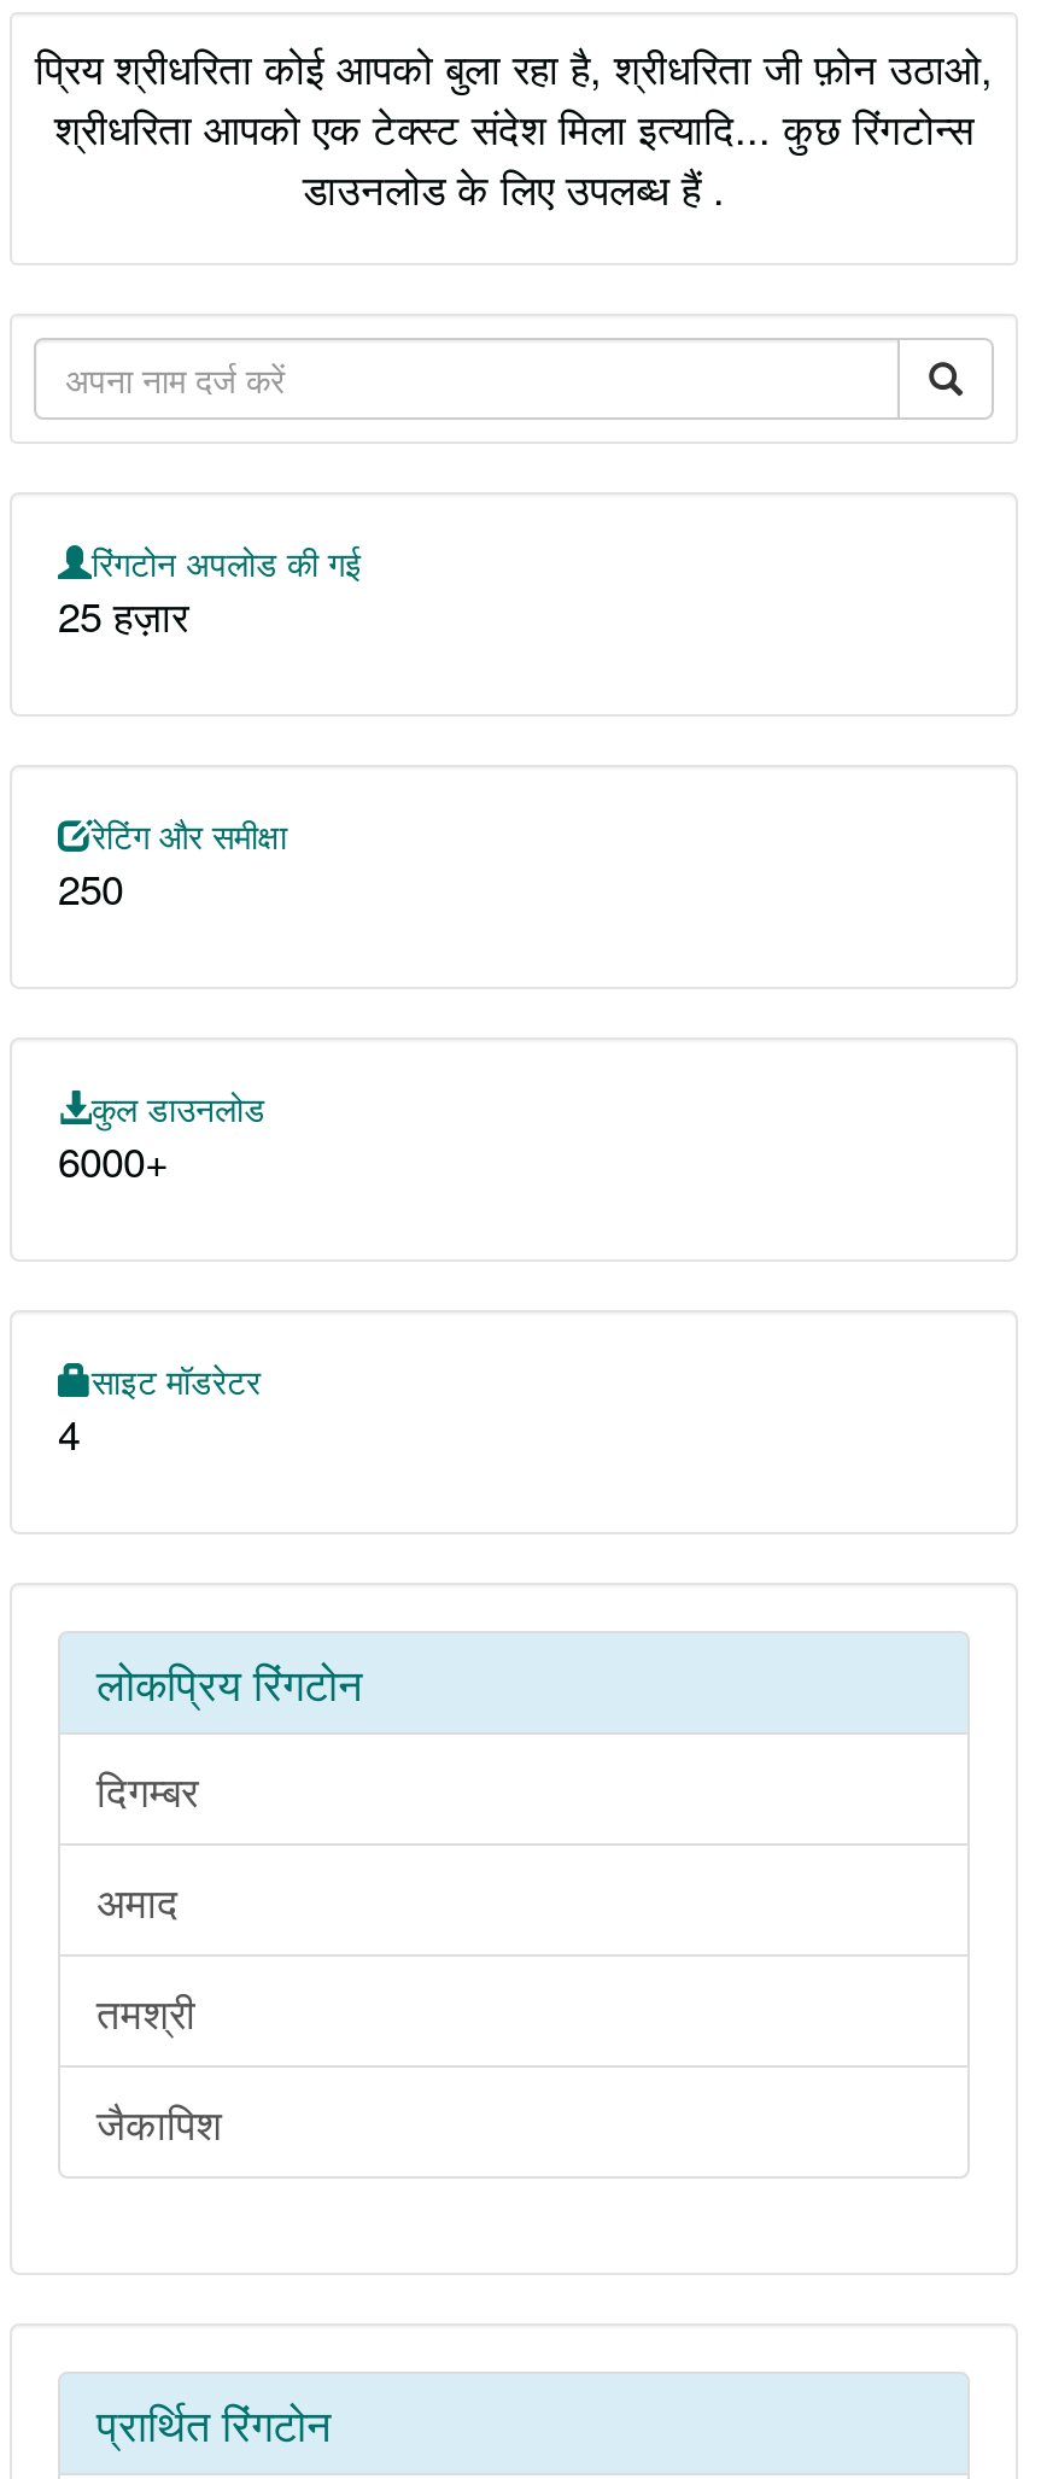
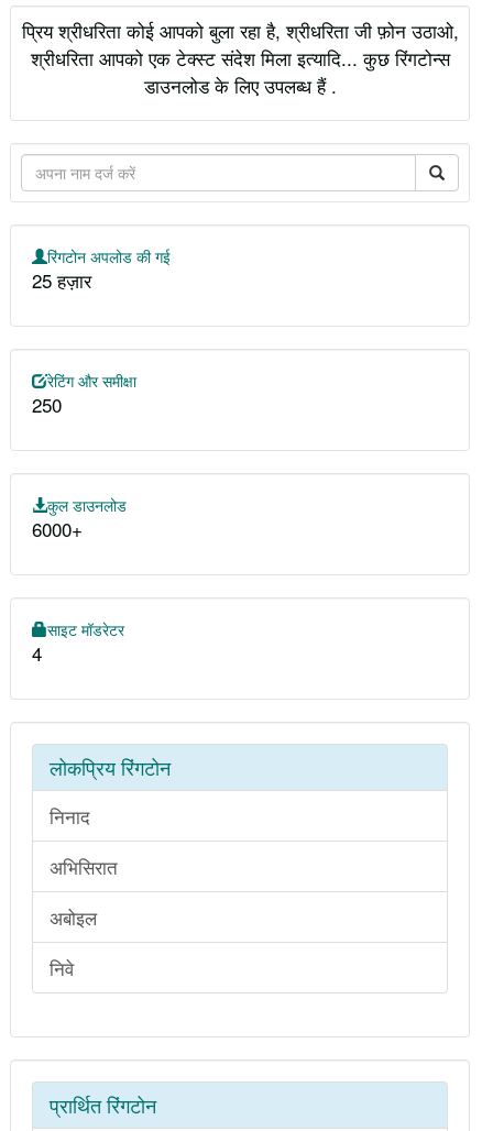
[97,1758,198,1818] दिगम्बर -> [50,801,90,829] निनाद
[97,1869,179,1929] अमाद -> [50,852,118,880] अभिसिरात
[97,1980,195,2040] तमश्री -> [50,903,97,930] अबोइल
[97,2091,222,2151] जैकापिश -> [50,953,74,981] निवे

